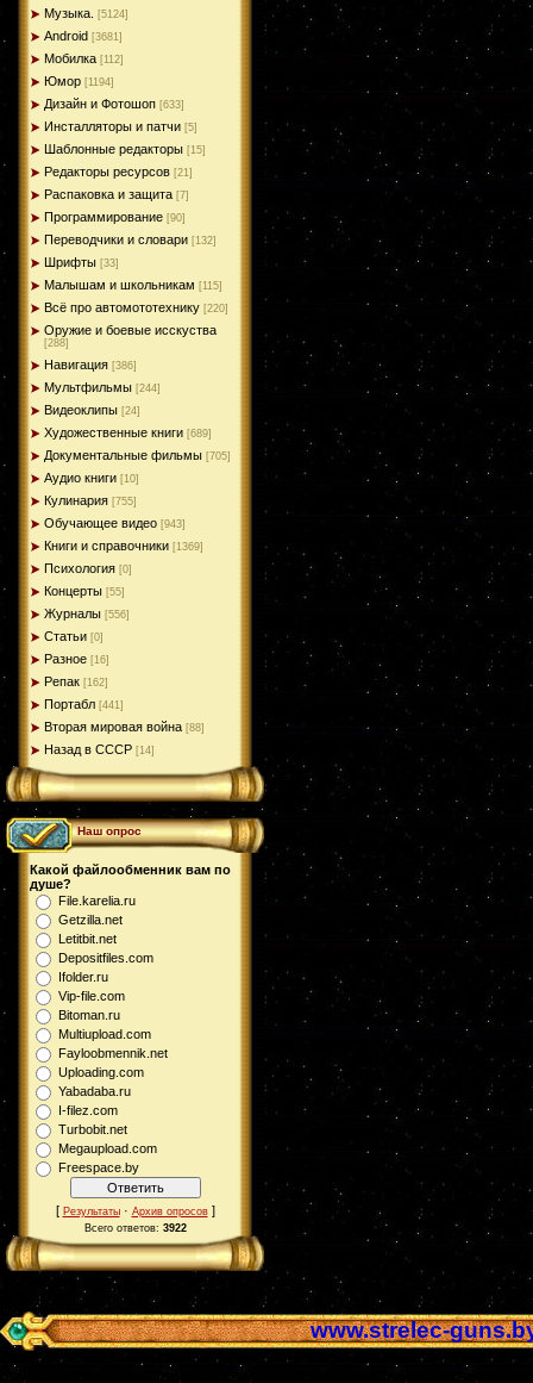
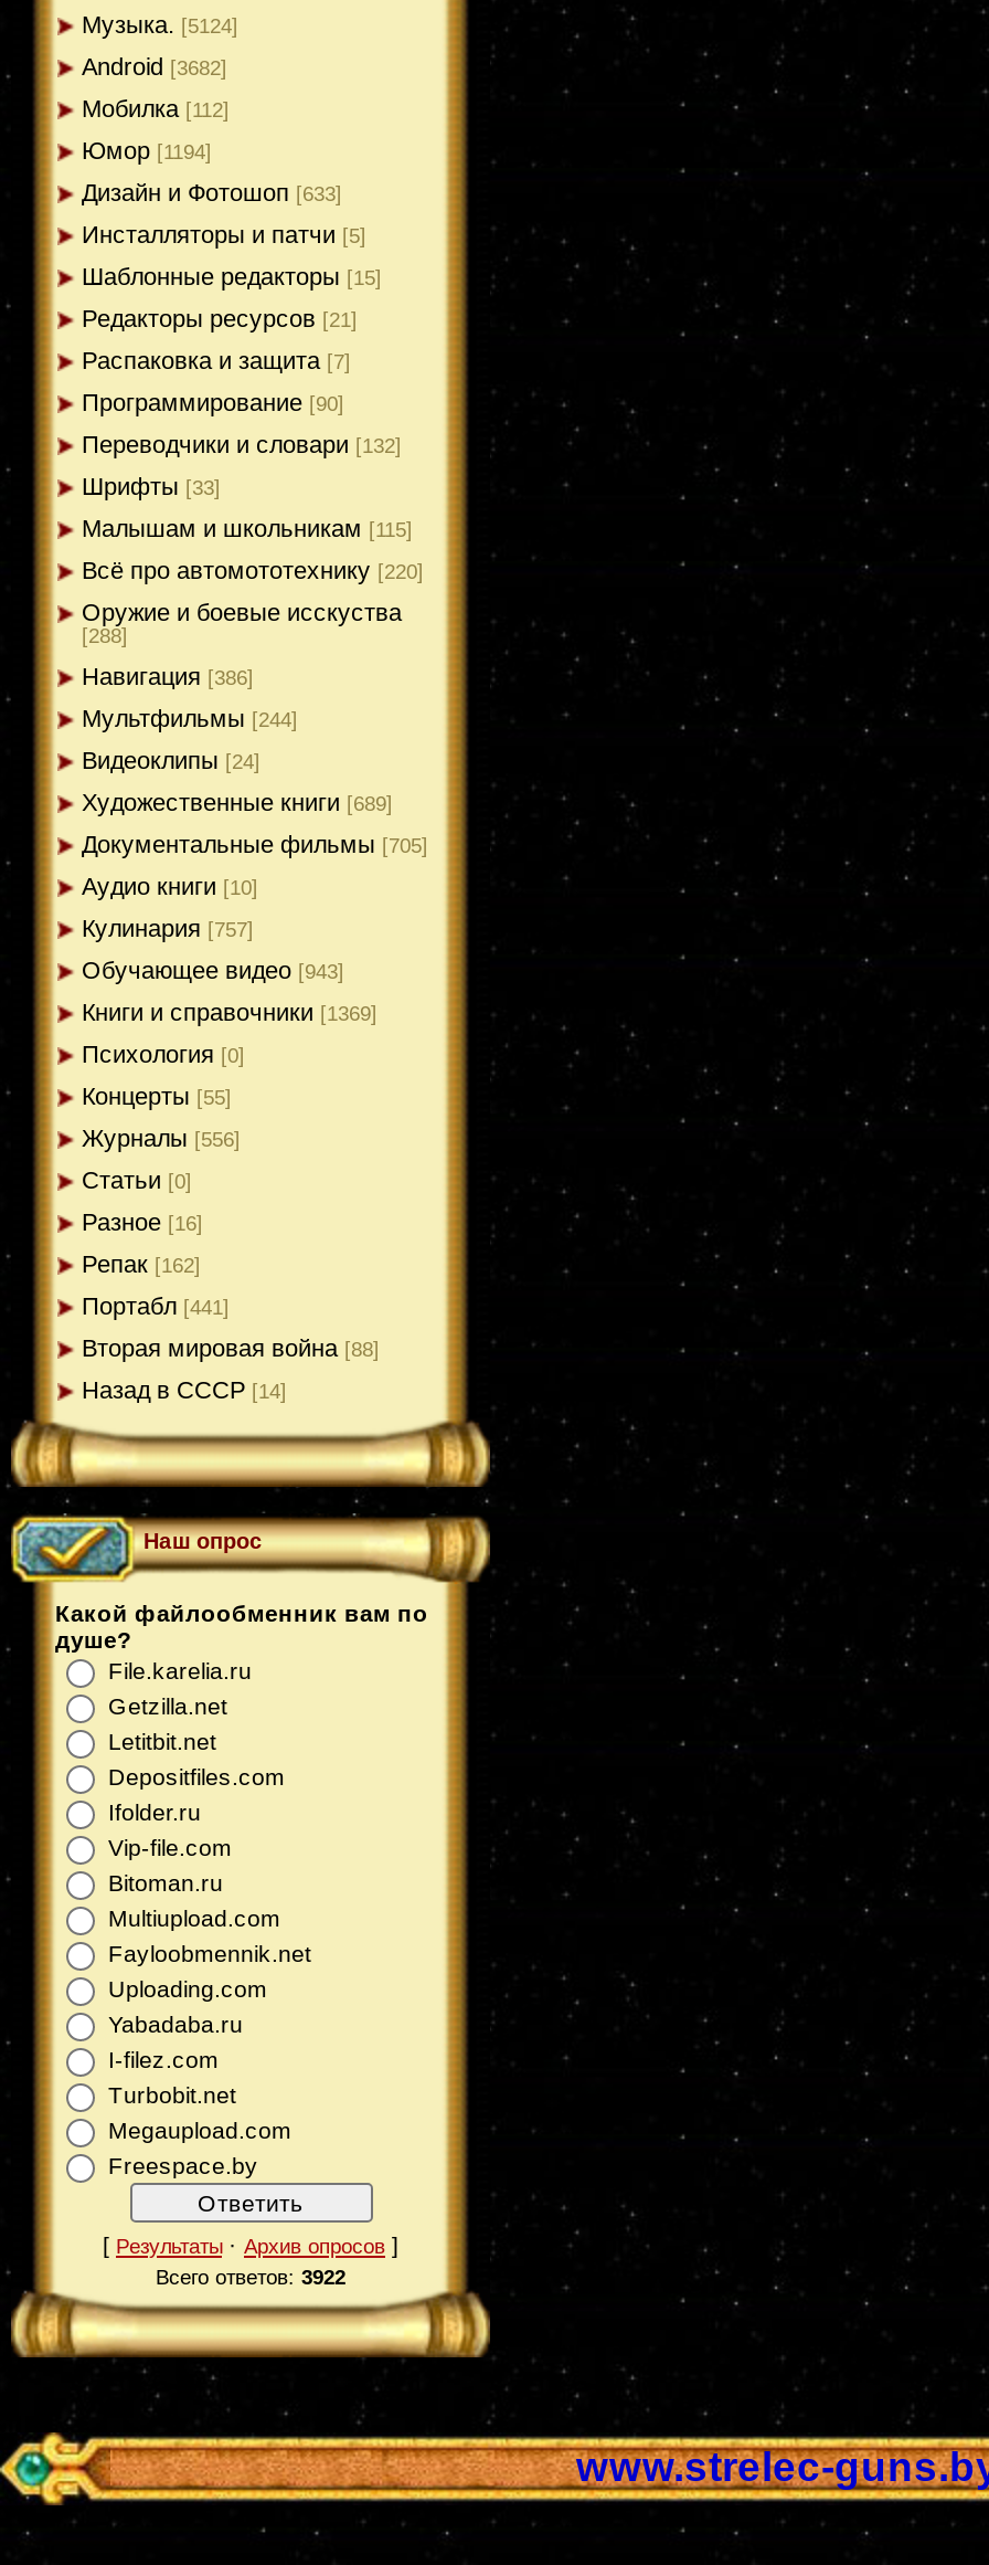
[44,29,123,43] Android [3681] -> [82,53,227,80] Android [3682]
[44,493,137,507] Кулинария [755] -> [82,915,254,941] Кулинария [757]

